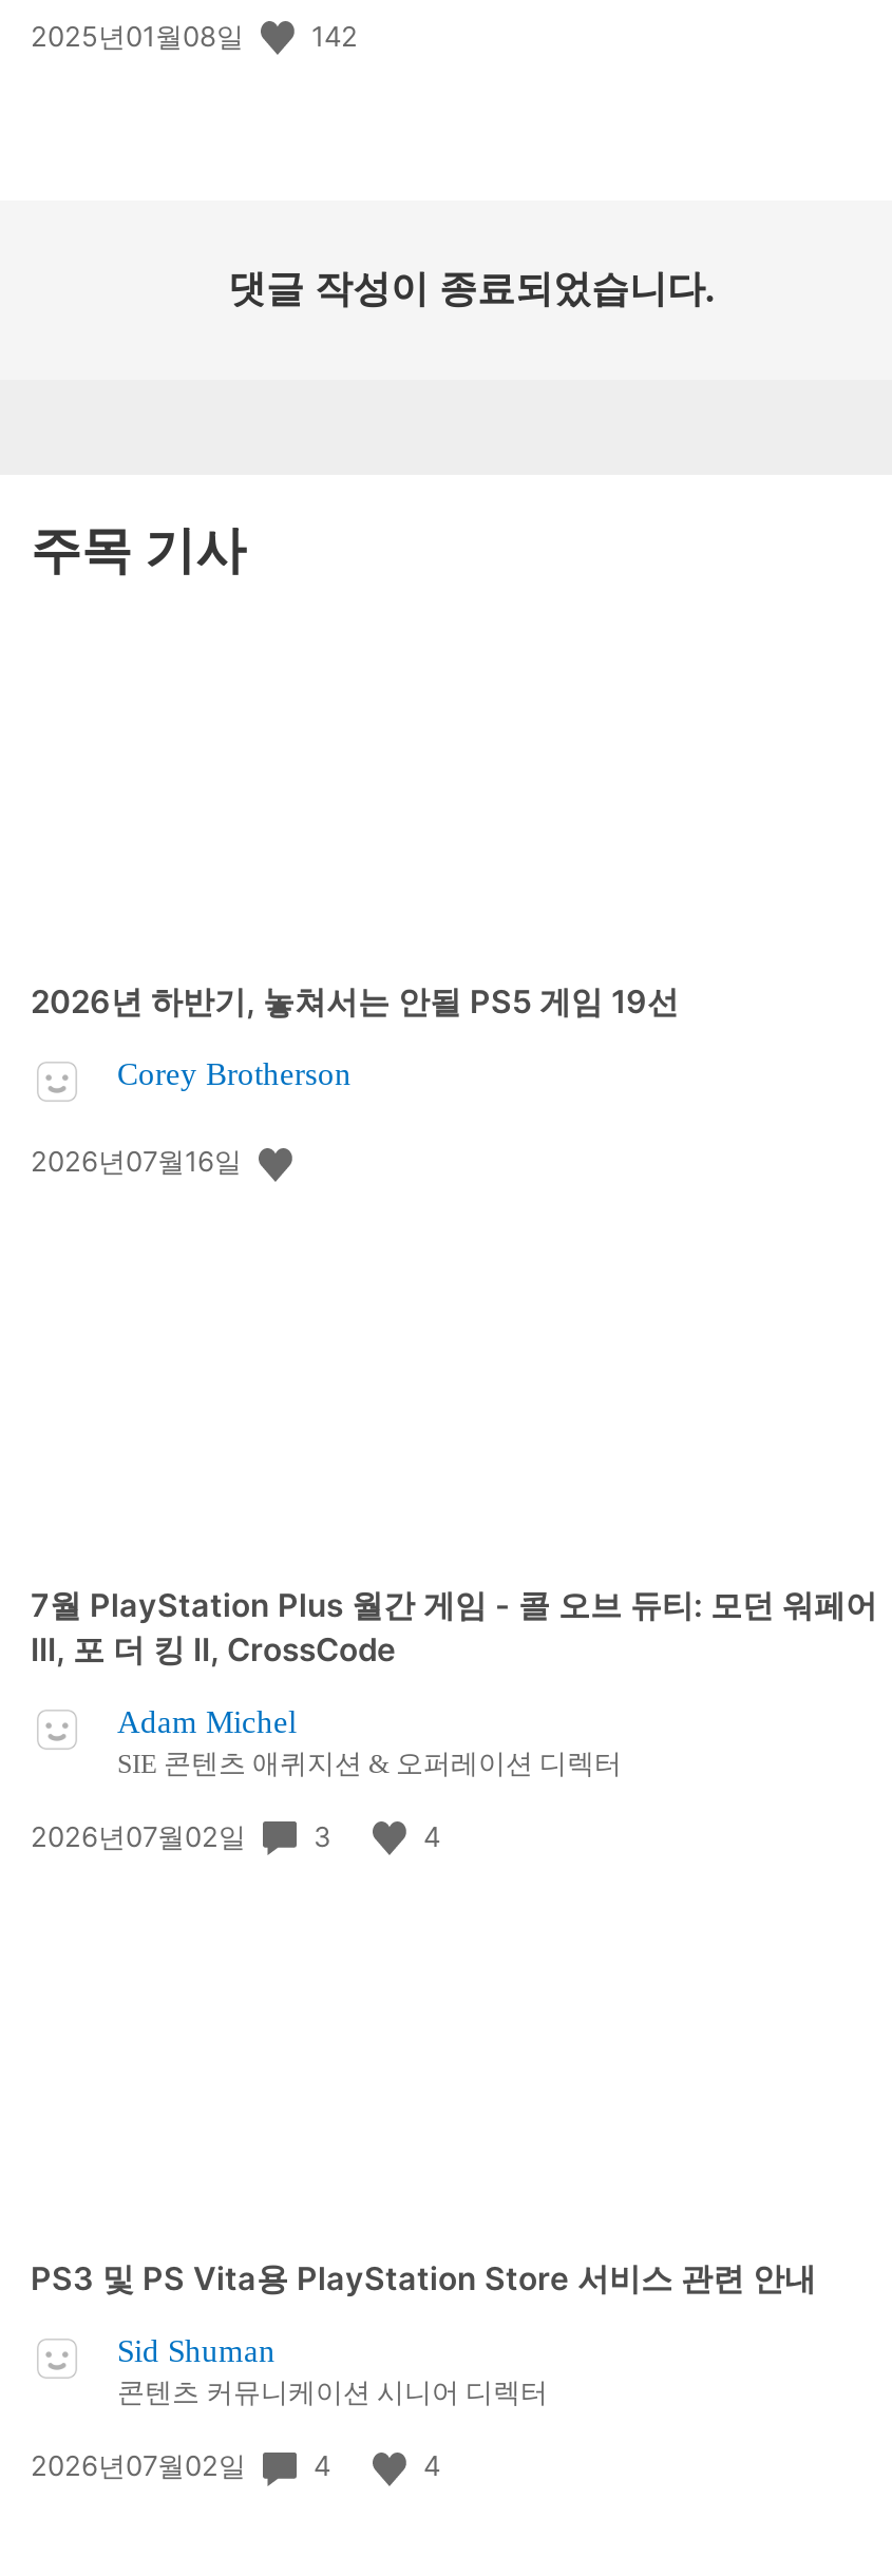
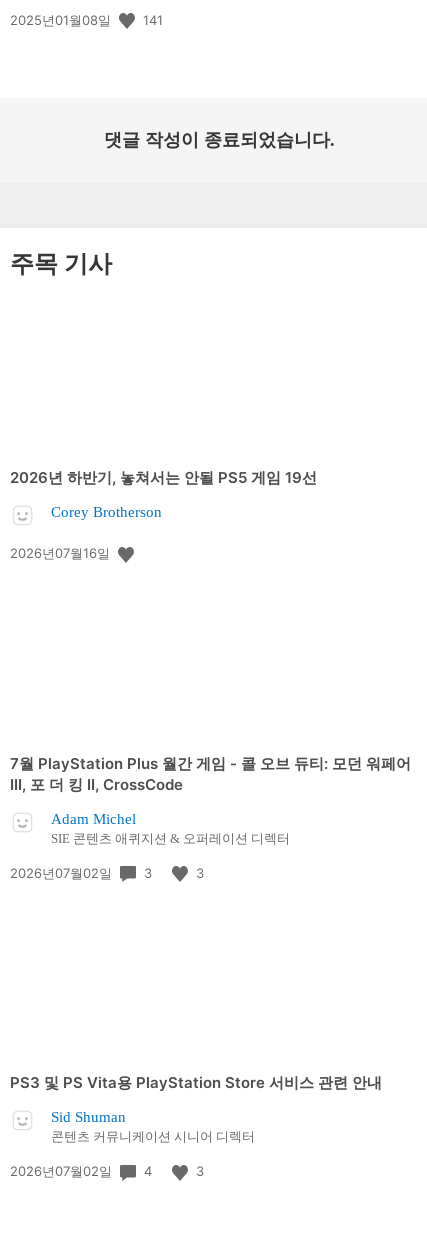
[311,19,358,53] 142 -> [143,12,163,28] 141
[423,1819,440,1852] 4 -> [196,865,204,881] 3
[423,2448,440,2482] 4 -> [196,1163,204,1179] 3

